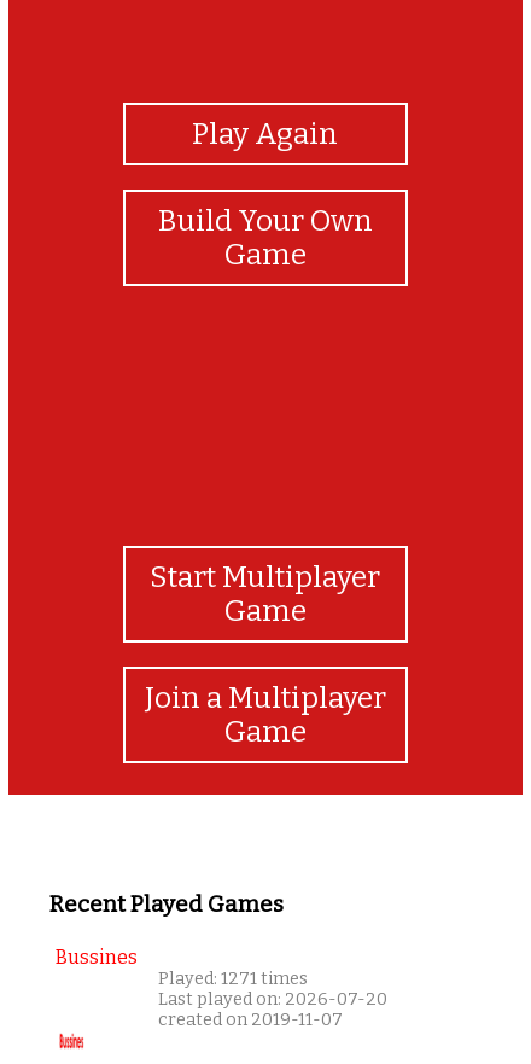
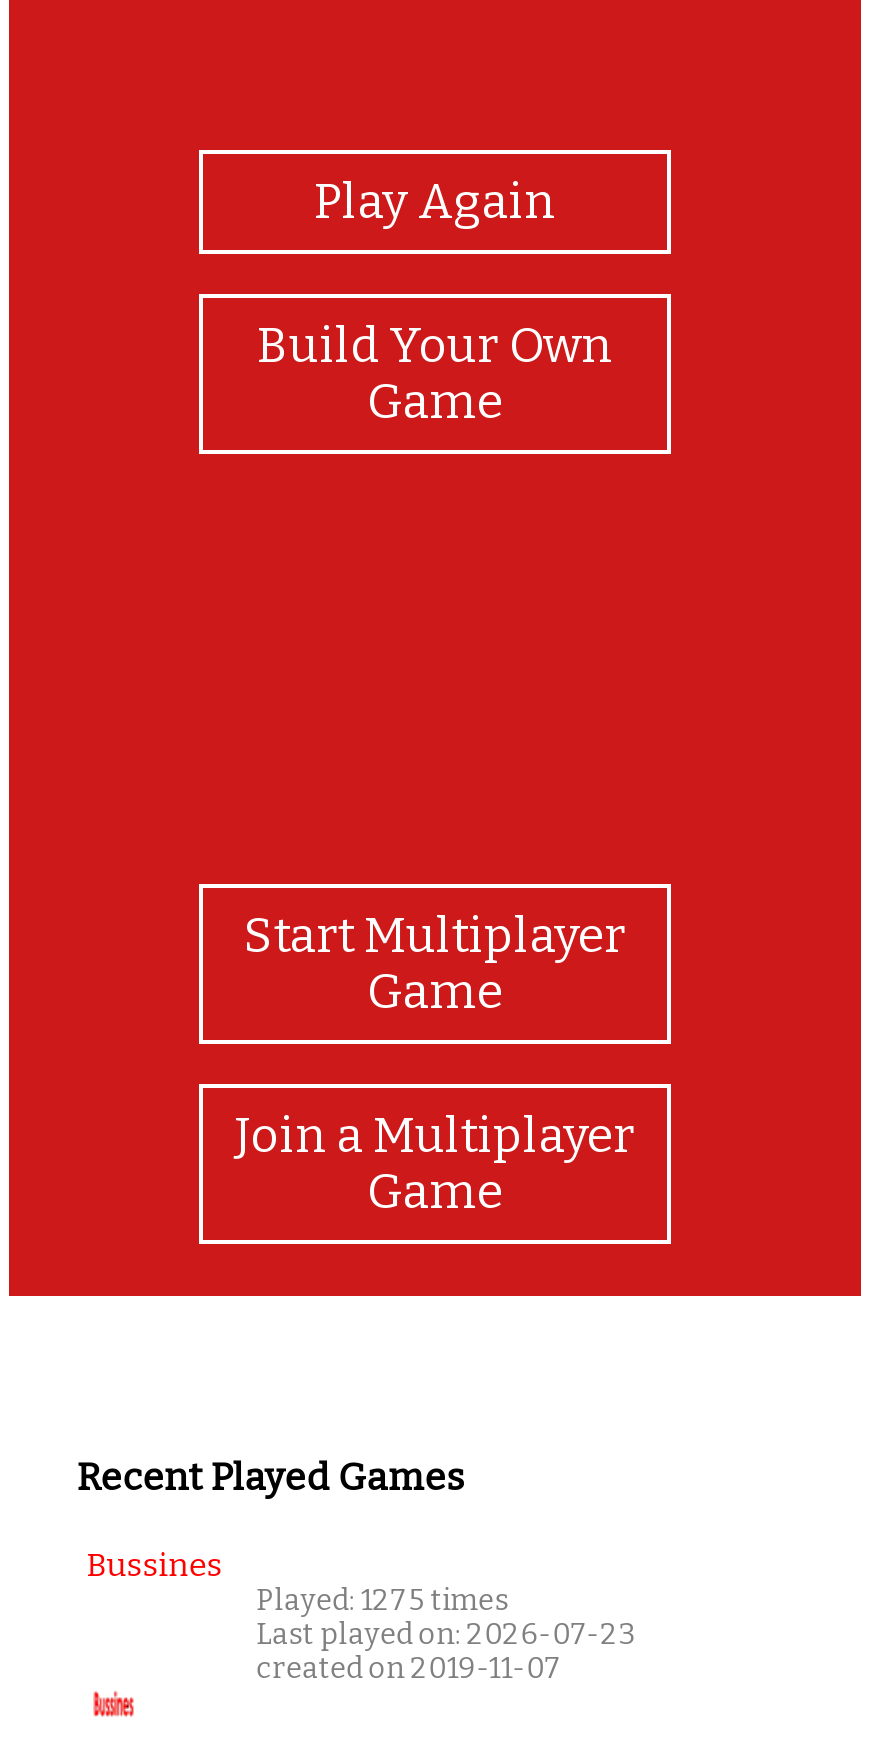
[158,969,307,989] Played: 1271 times -> [257,1585,509,1619] Played: 1275 times
[158,989,387,1010] Last played on: 2026-07-20 -> [257,1619,635,1653] Last played on: 2026-07-23

